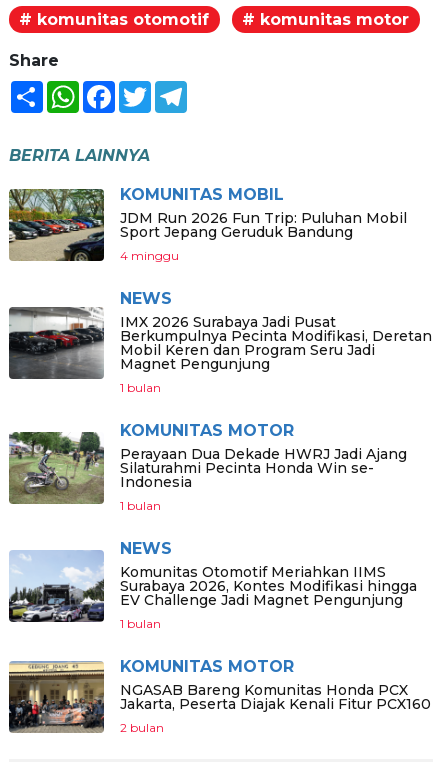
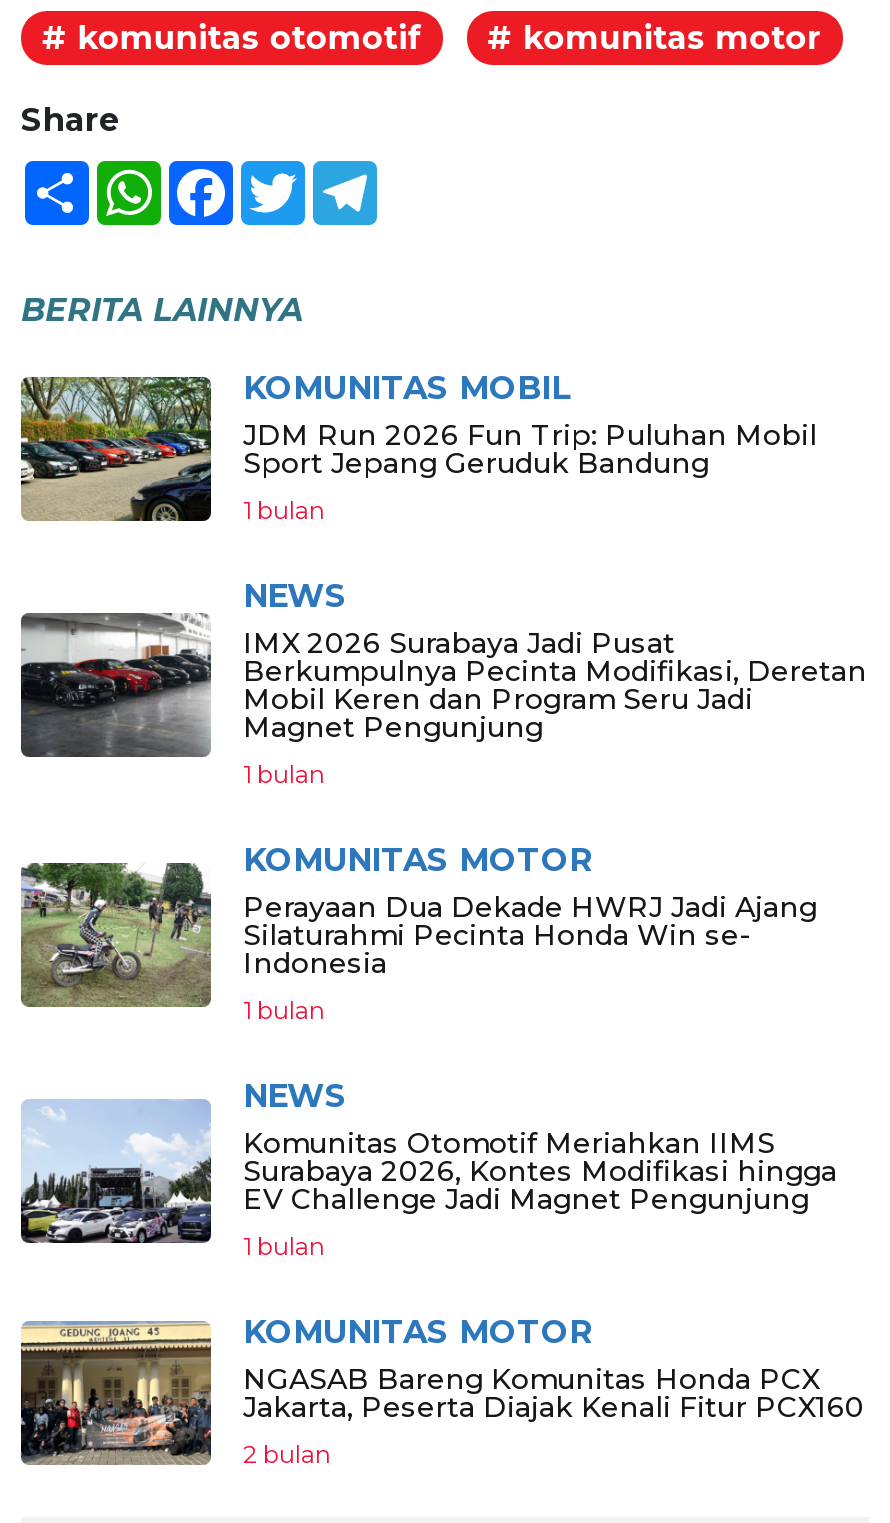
[120,248,179,263] 4 minggu -> [243,496,325,526] 1 bulan

